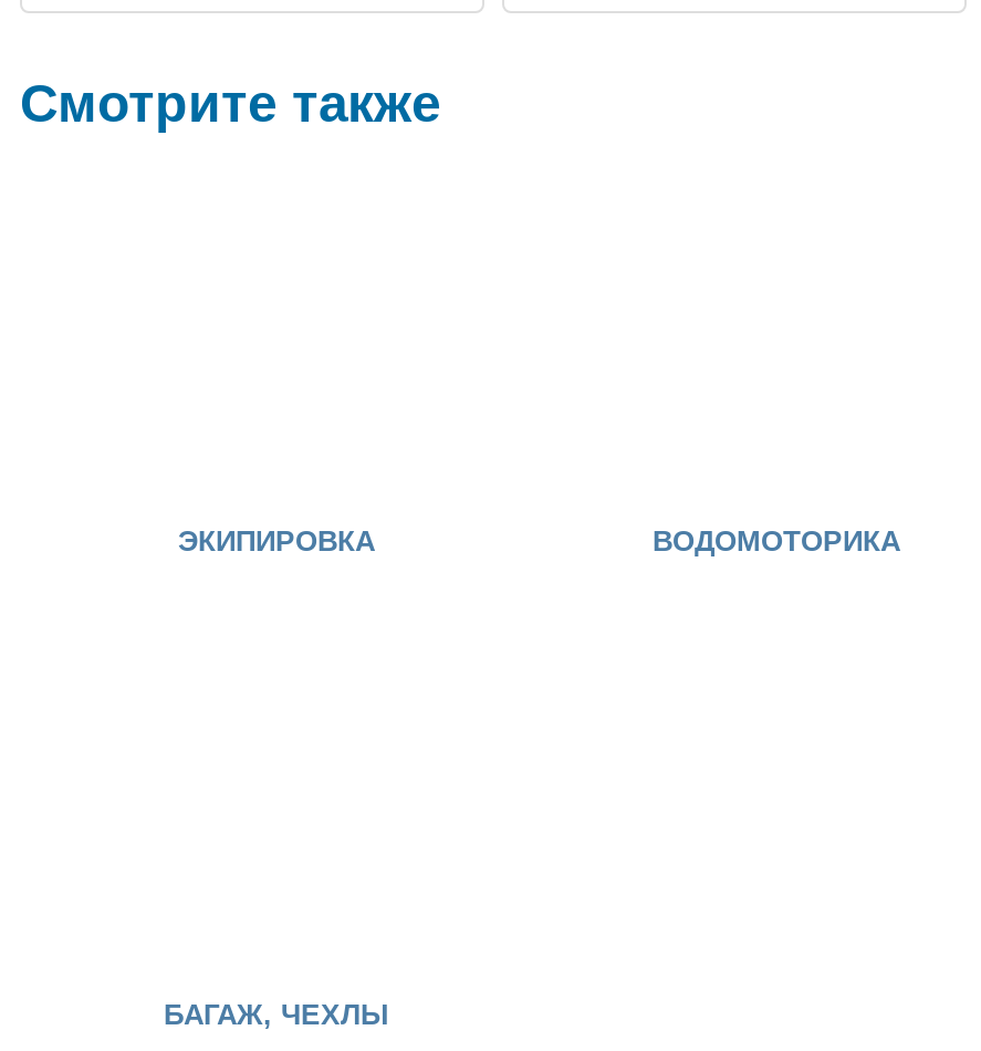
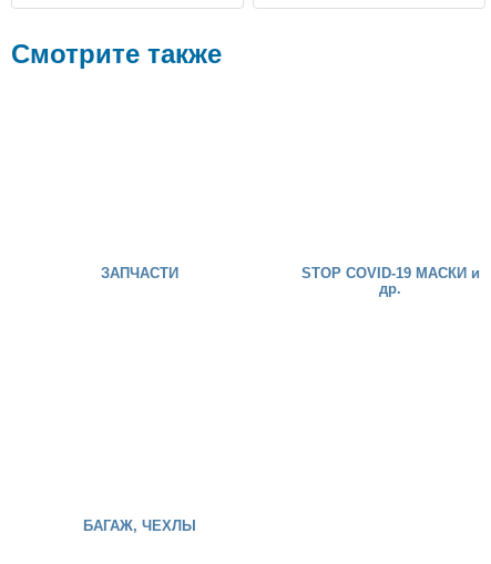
[178,525,900,558] ЭКИПИРОВКА | ВОДОМОТОРИКА -> [101,265,479,297] ЗАПЧАСТИ | STOP COVID-19 МАСКИ и | др.

